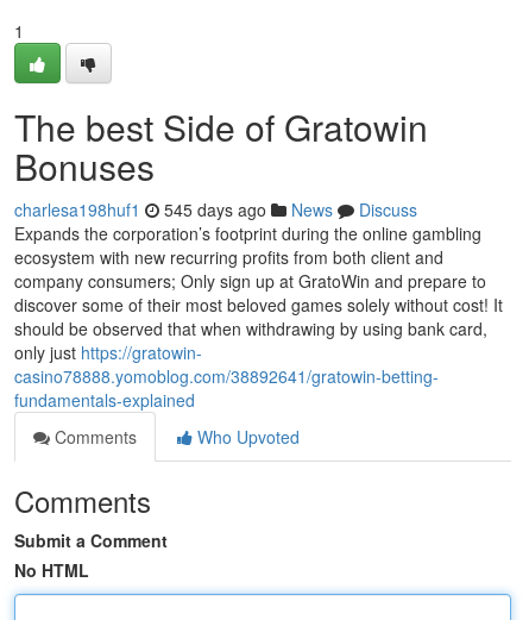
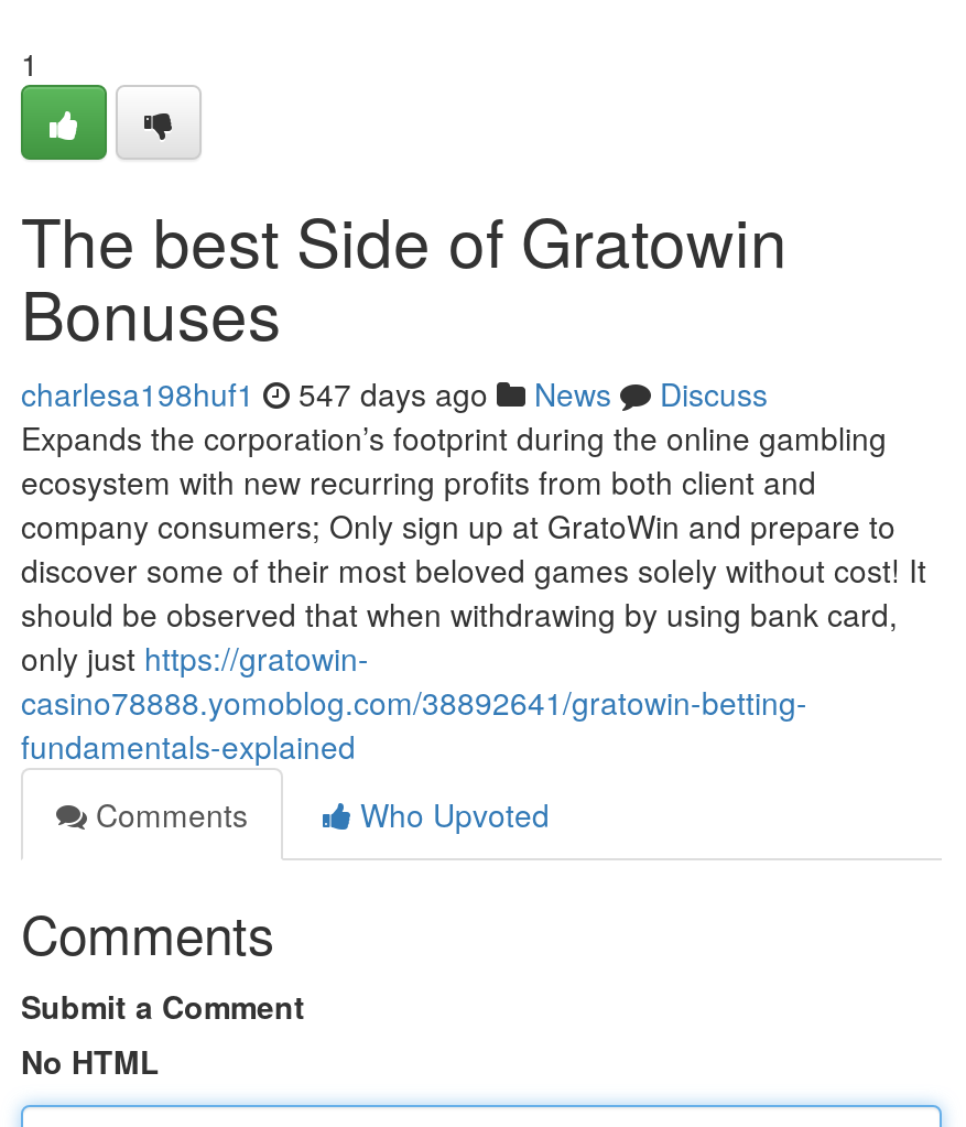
[14,198,417,221] charlesa198huf1 545 days ago News Discuss -> [21,371,768,415] charlesa198huf1 547 days ago News Discuss

